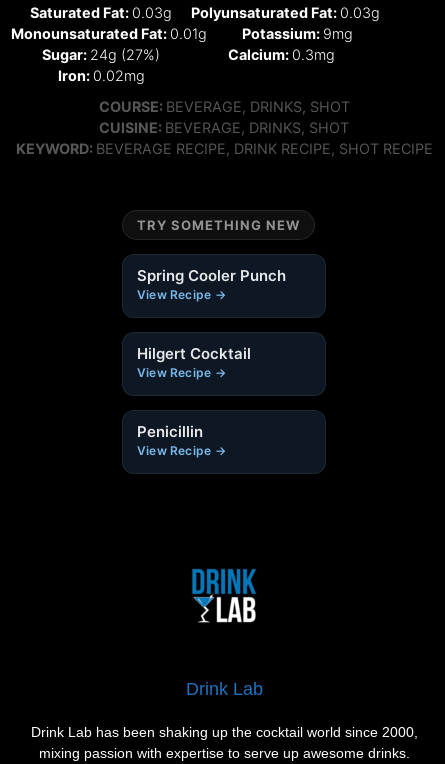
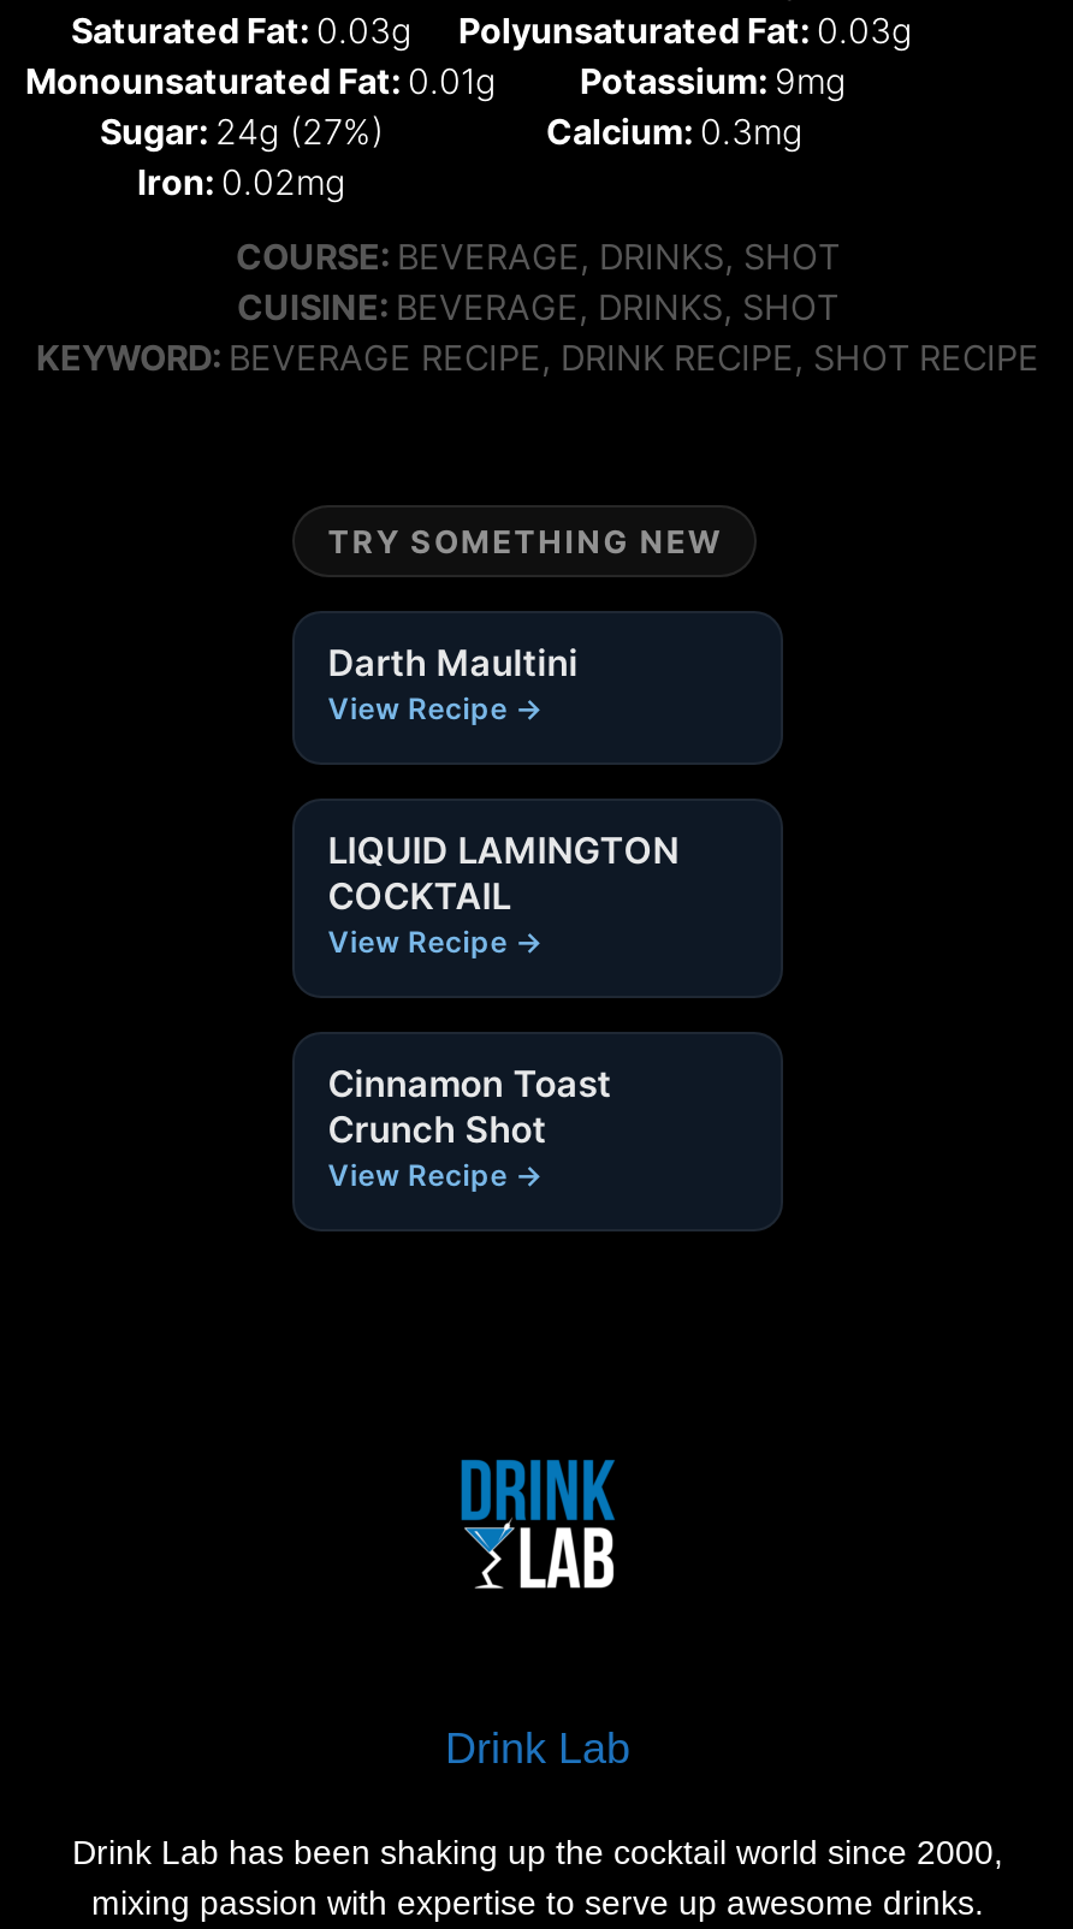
[137,266,286,285] Spring Cooler Punch -> [328,641,578,687] Darth Maultini
[137,344,251,363] Hilgert Cocktail -> [328,829,679,920] LIQUID LAMINGTON | COCKTAIL
[137,422,203,441] Penicillin -> [328,1062,612,1153] Cinnamon Toast | Crunch Shot

